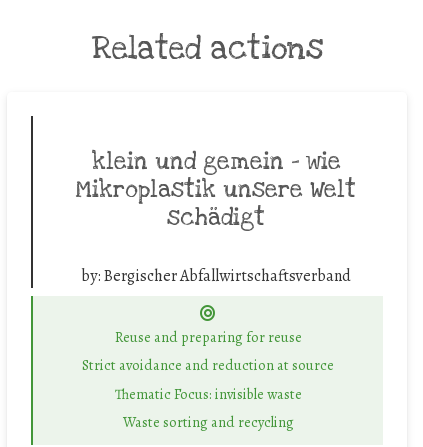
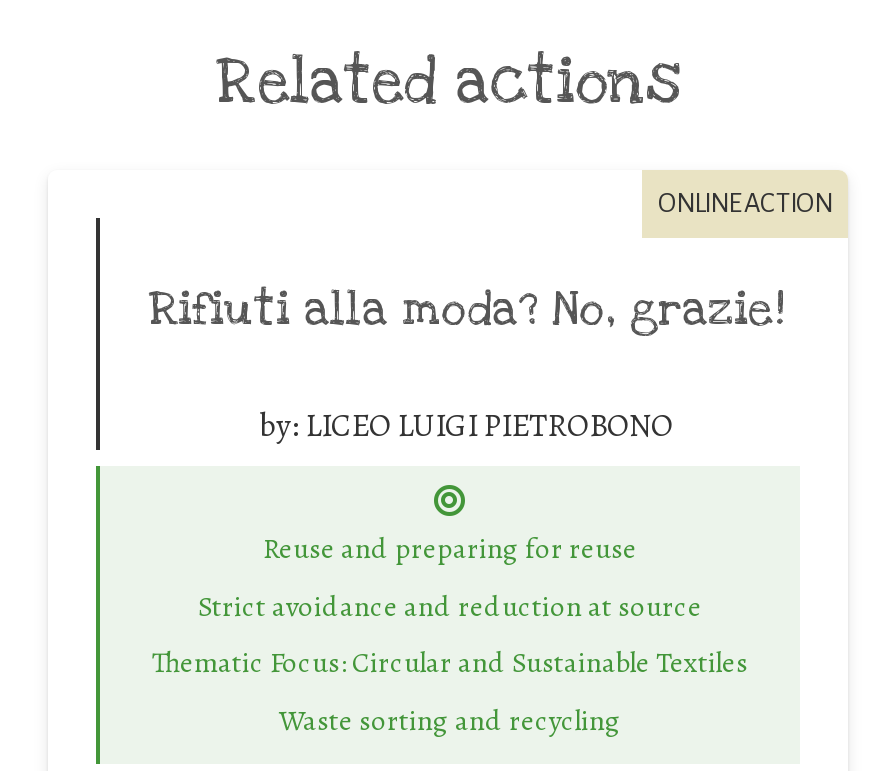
[76,147,356,287] klein und gemein – wie | Mikroplastik unsere Welt | schädigt | by: Bergischer Abfallwirtschaftsverband -> [148,189,832,449] ONLINE ACTION | Rifiuti alla moda? No, grazie! | by: LICEO LUIGI PIETROBONO
[114,384,301,404] Thematic Focus: invisible waste -> [152,643,748,683] Thematic Focus: Circular and Sustainable Textiles

